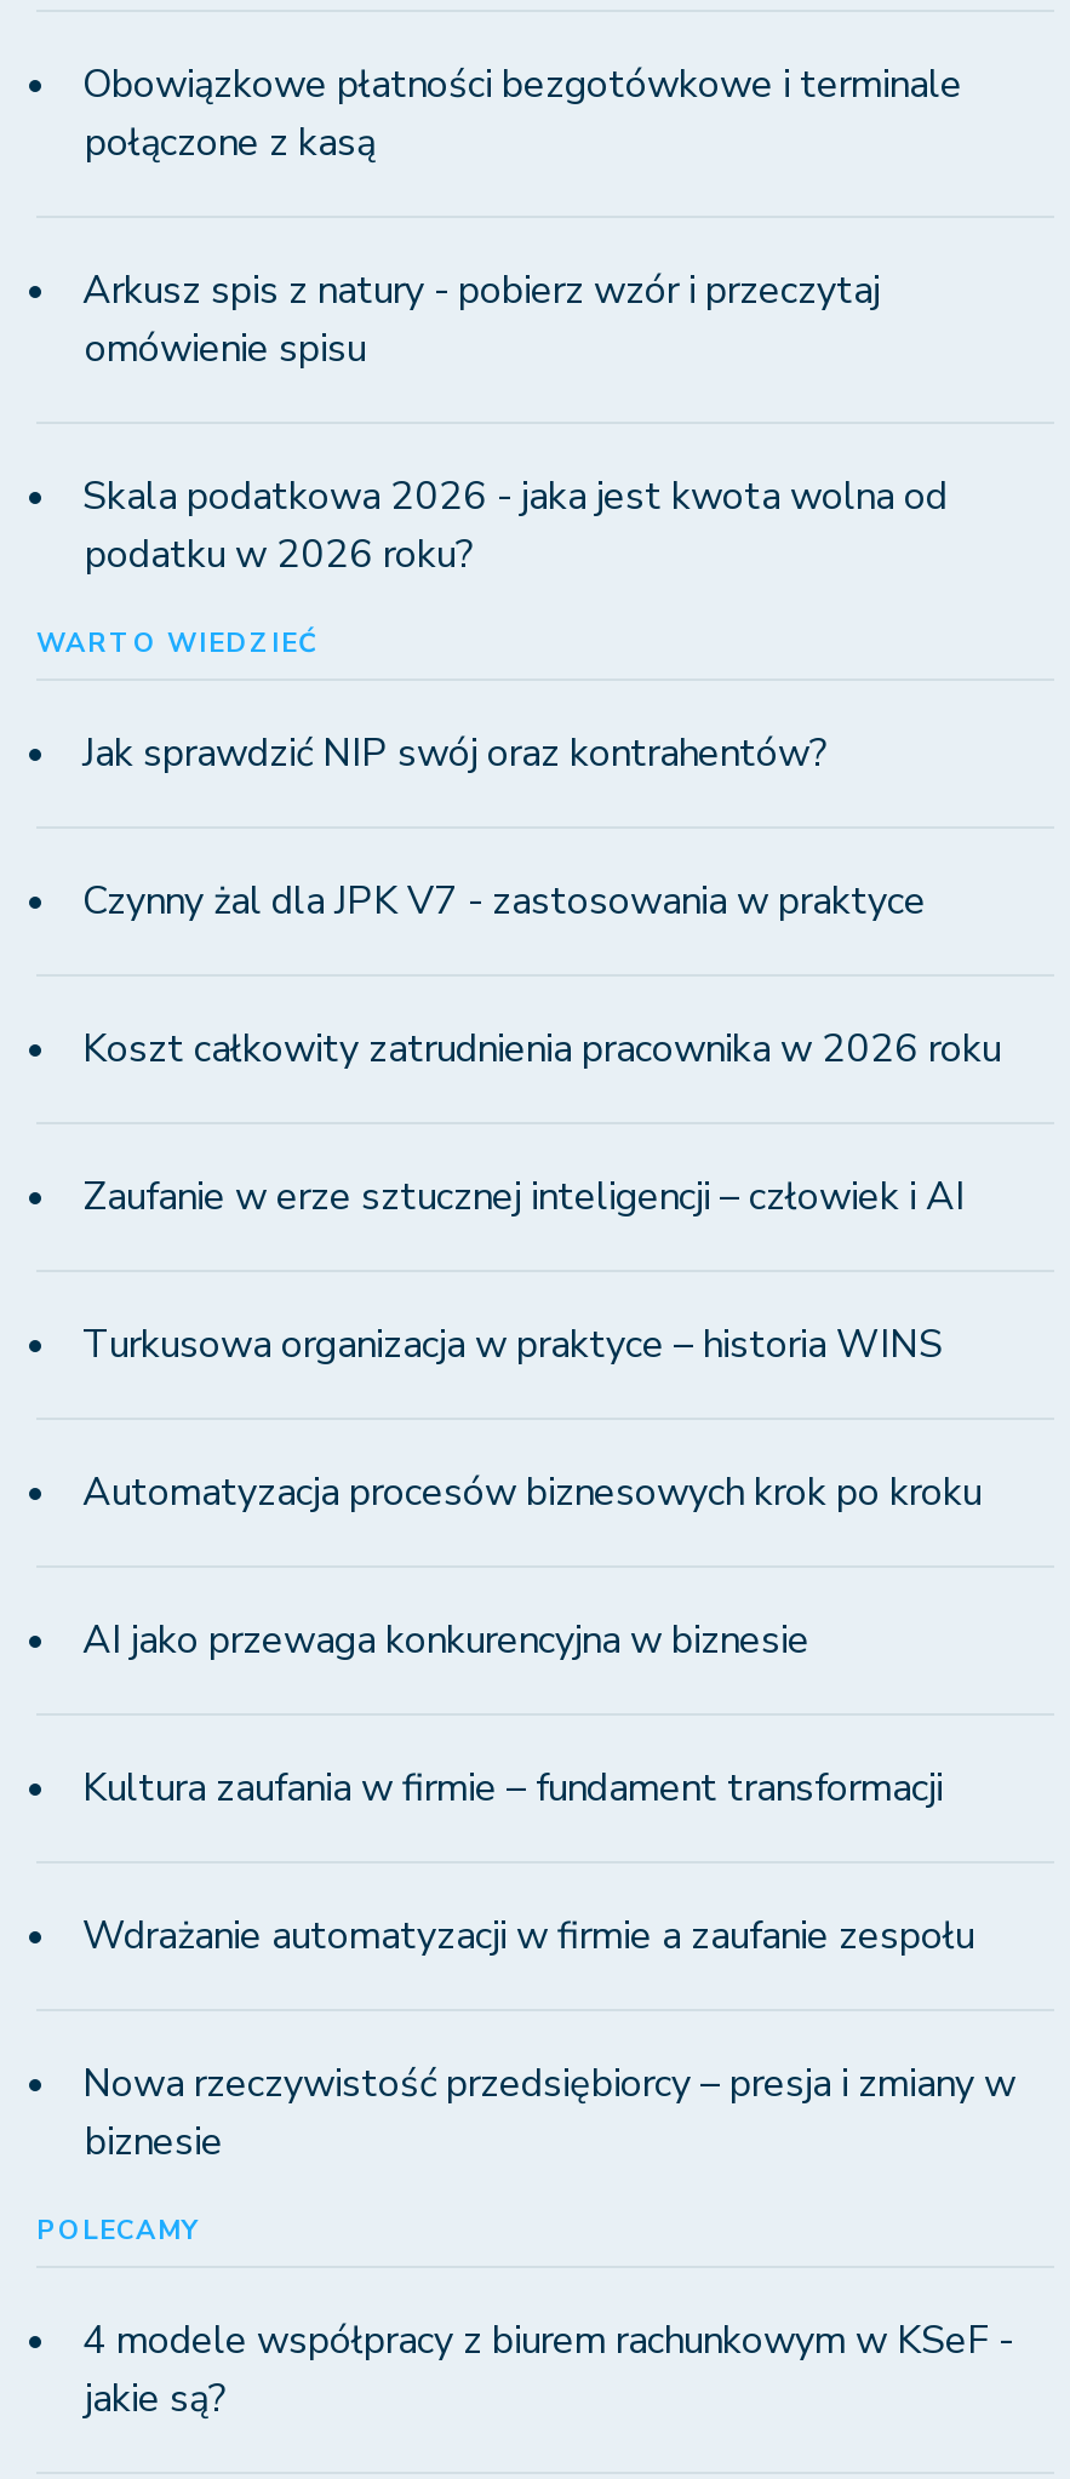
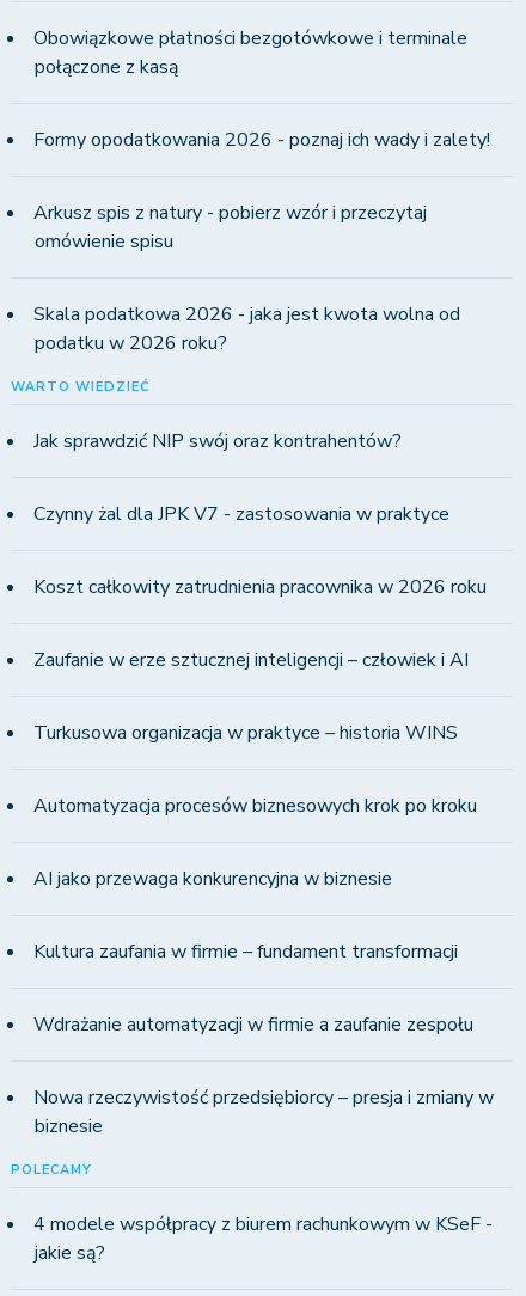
none -> [33,127,490,153] Formy opodatkowania 2026 - poznaj ich wady i zalety!

